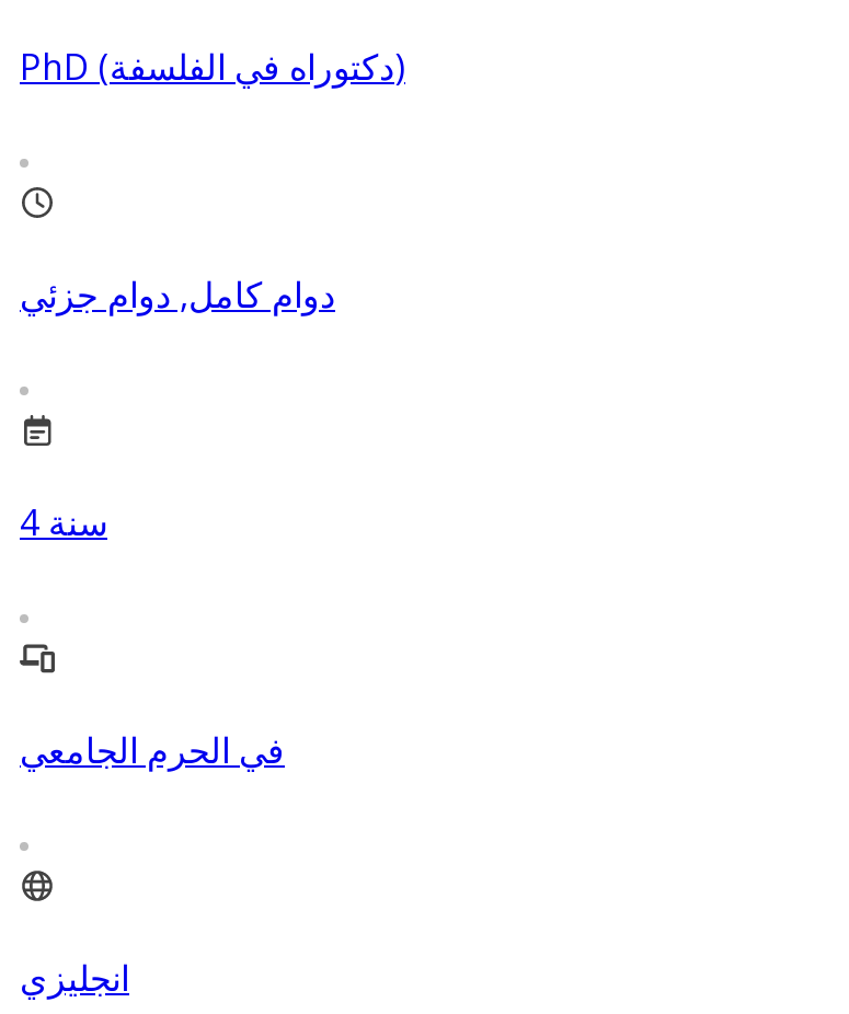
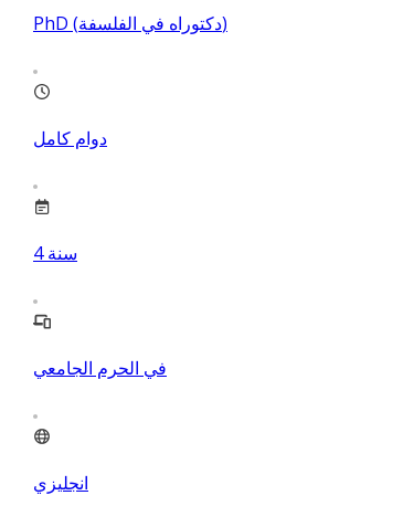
[20,271,335,319] دوام كامل, دوام جزئي -> [33,126,107,151] دوام كامل

